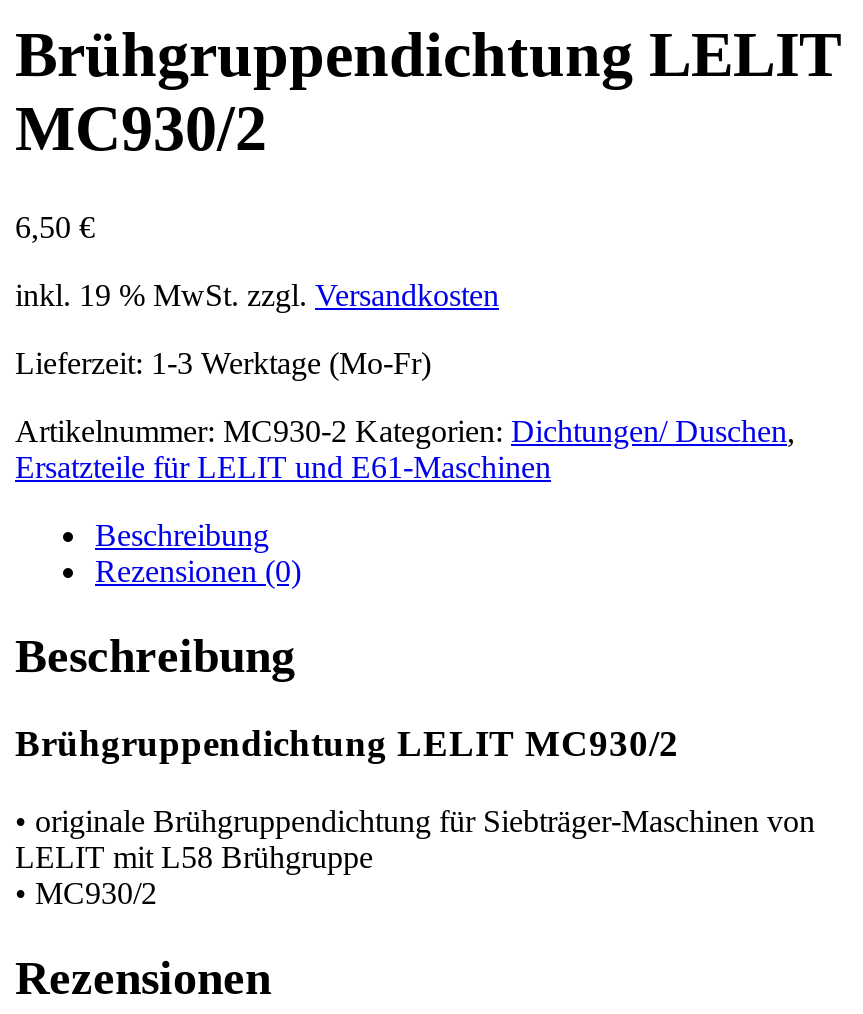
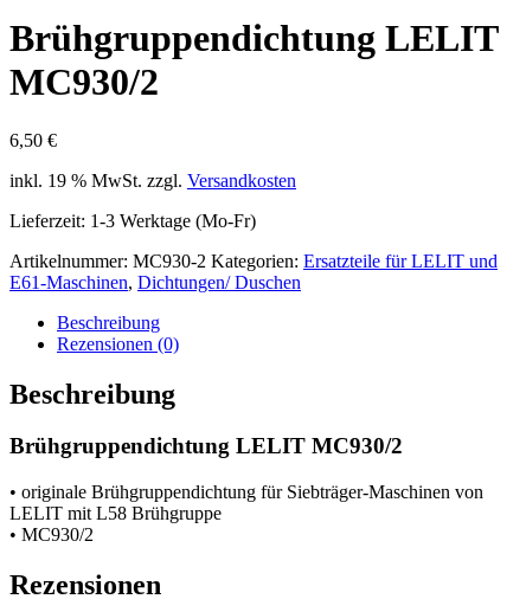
[15,413,795,483] Artikelnummer: MC930-2 Kategorien: Dichtungen/ Duschen, | Ersatzteile für LELIT und E61-Maschinen -> [9,250,498,292] Artikelnummer: MC930-2 Kategorien: Ersatzteile für LELIT und | E61-Maschinen, Dichtungen/ Duschen

